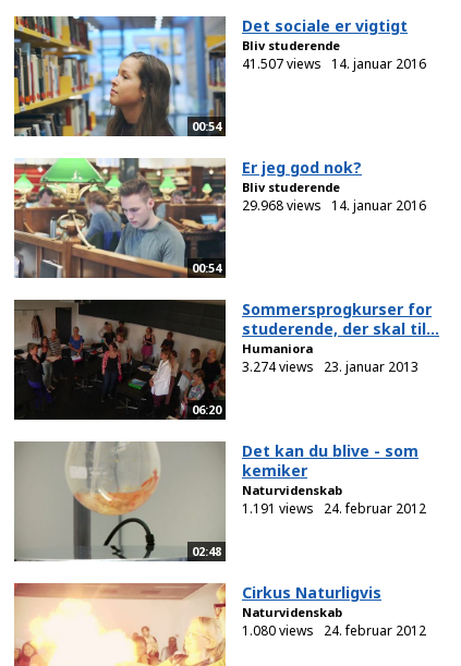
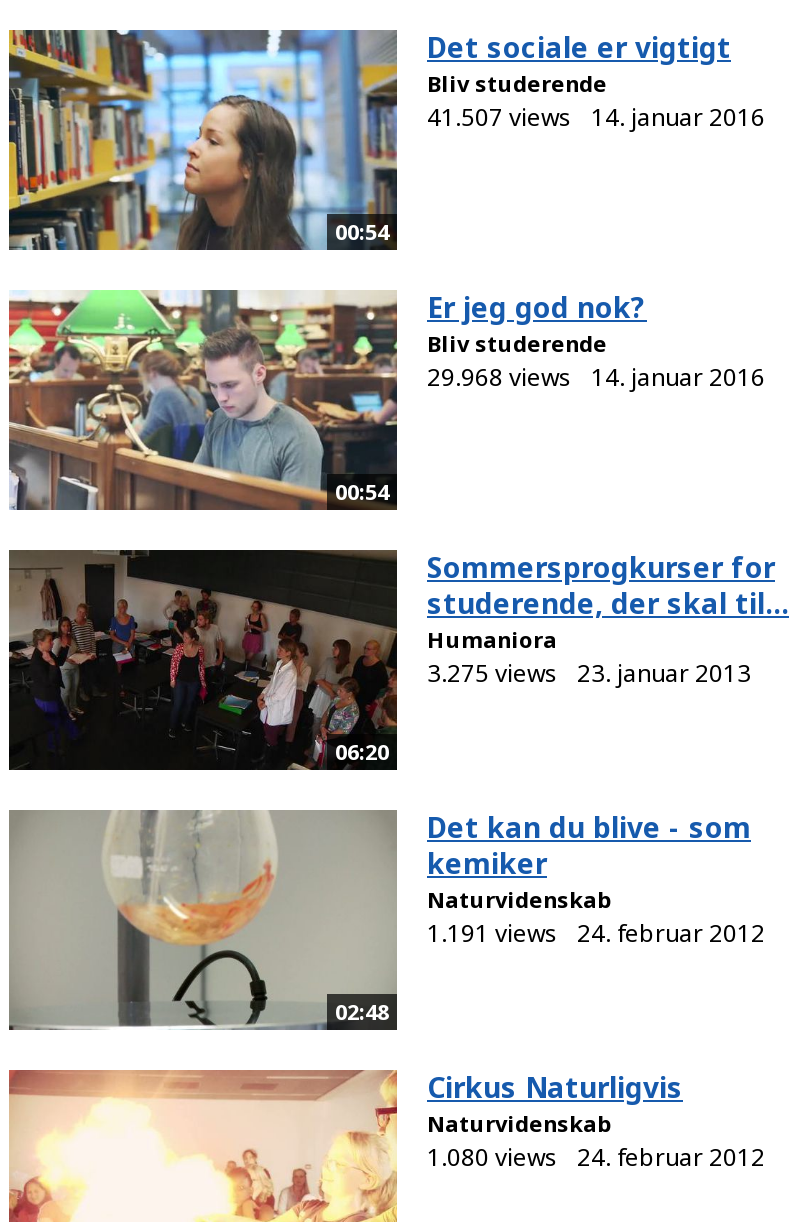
[242,357,418,376] 3.274 views 23. januar 2013 -> [427,655,751,689] 3.275 views 23. januar 2013

